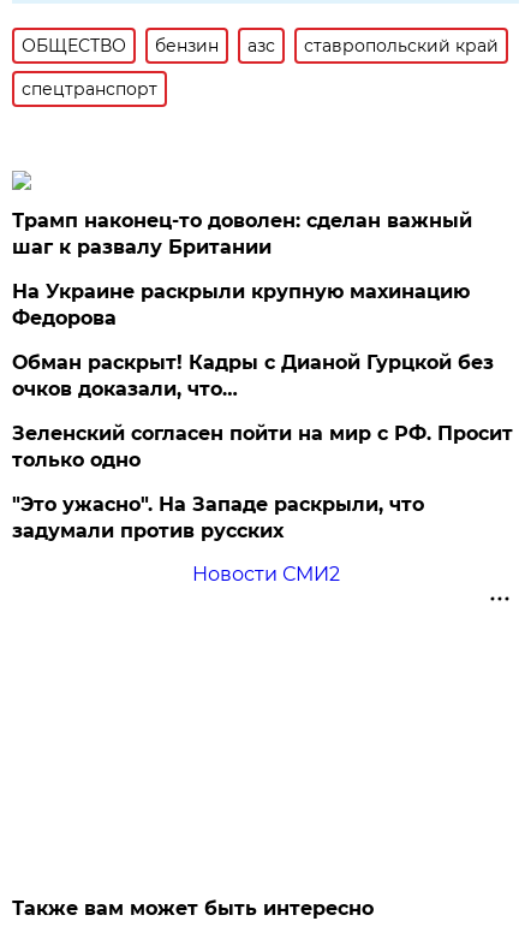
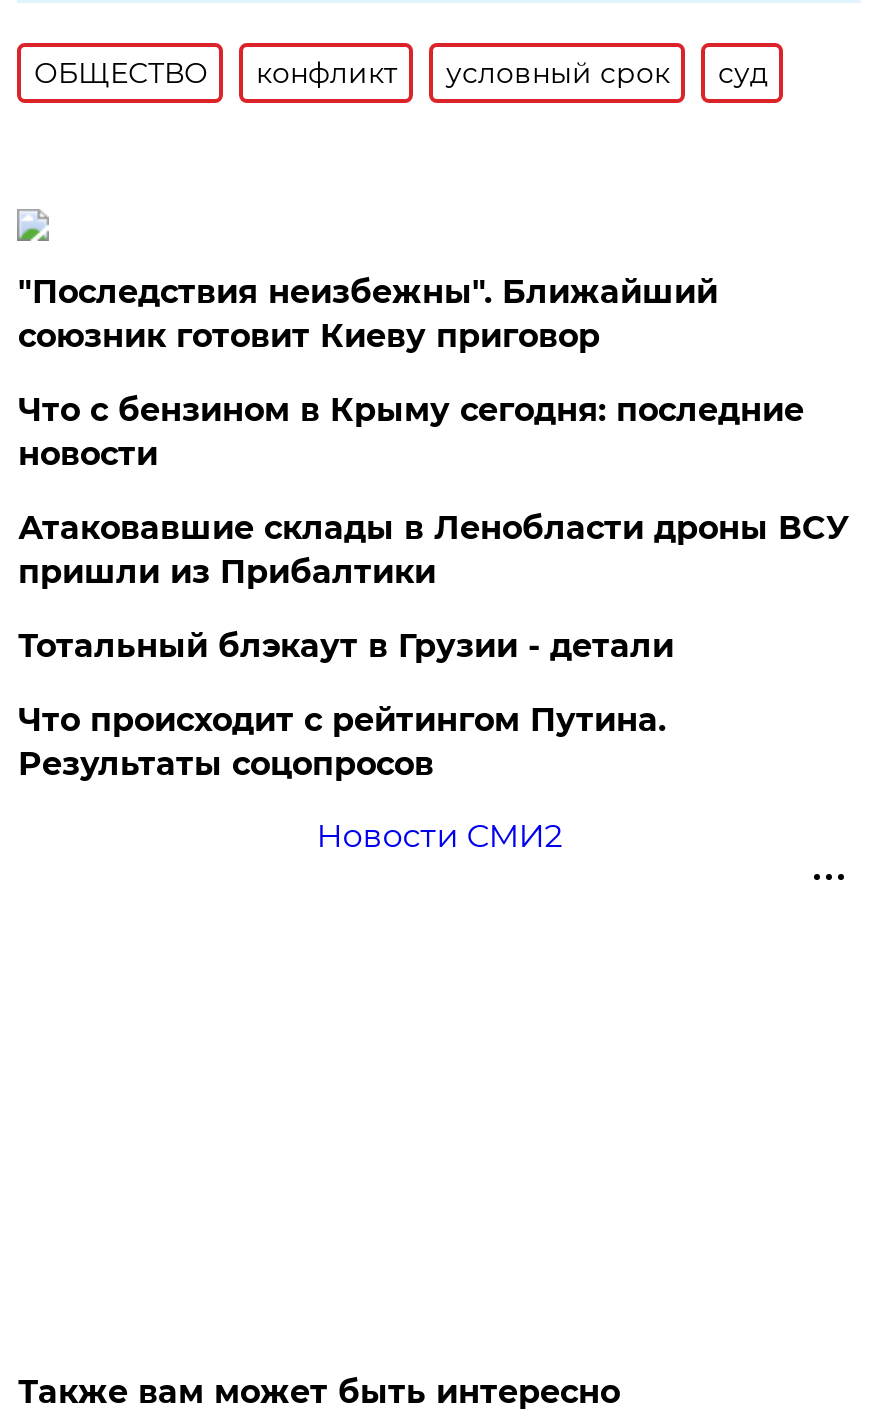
[22,35,499,100] бензин | азс | ставропольский край | спецтранспорт -> [256,55,768,91] конфликт | условный срок | суд
[12,209,513,542] Трамп наконец-то доволен: сделан важный | шаг к развалу Британии | На Украине раскрыли крупную махинацию | Федорова | Обман раскрыт! Кадры с Дианой Гурцкой без | очков доказали, что… | Зеленский согласен пойти на мир с РФ. Просит | только одно | "Это ужасно". На Западе раскрыли, что | задумали против русских -> [18,273,850,783] "Последствия неизбежны". Ближайший | союзник готовит Киеву приговор | Что с бензином в Крыму сегодня: последние | новости | Атаковавшие склады в Ленобласти дроны ВСУ | пришли из Прибалтики | Тотальный блэкаут в Грузии - детали | Что происходит с рейтингом Путина. | Результаты соцопросов

